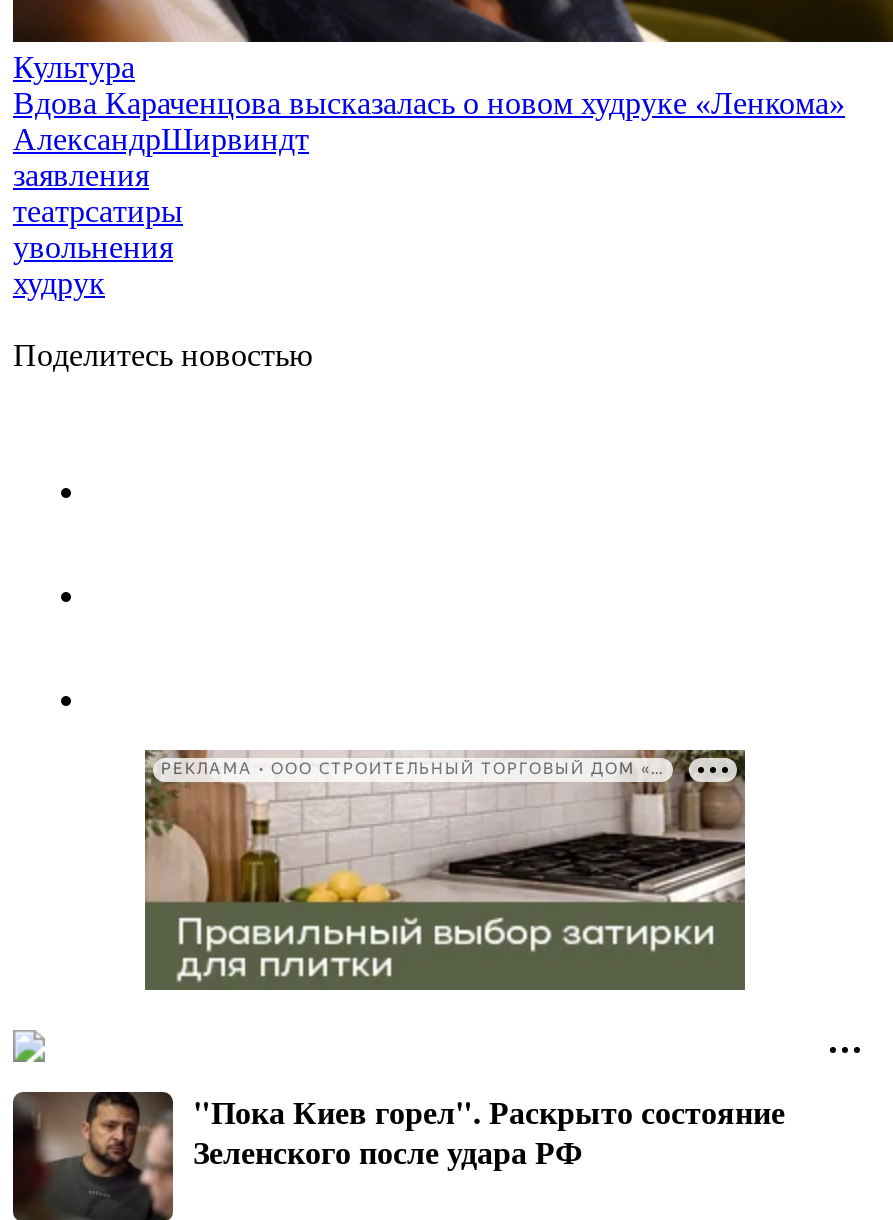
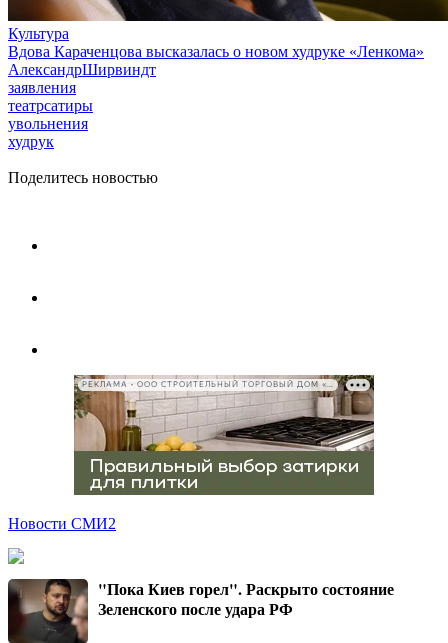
none -> [8,515,116,532] Новости СМИ2

